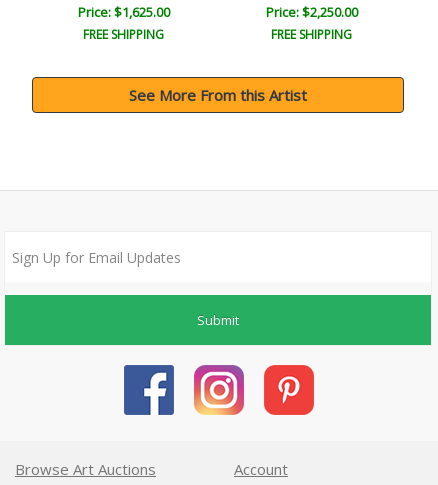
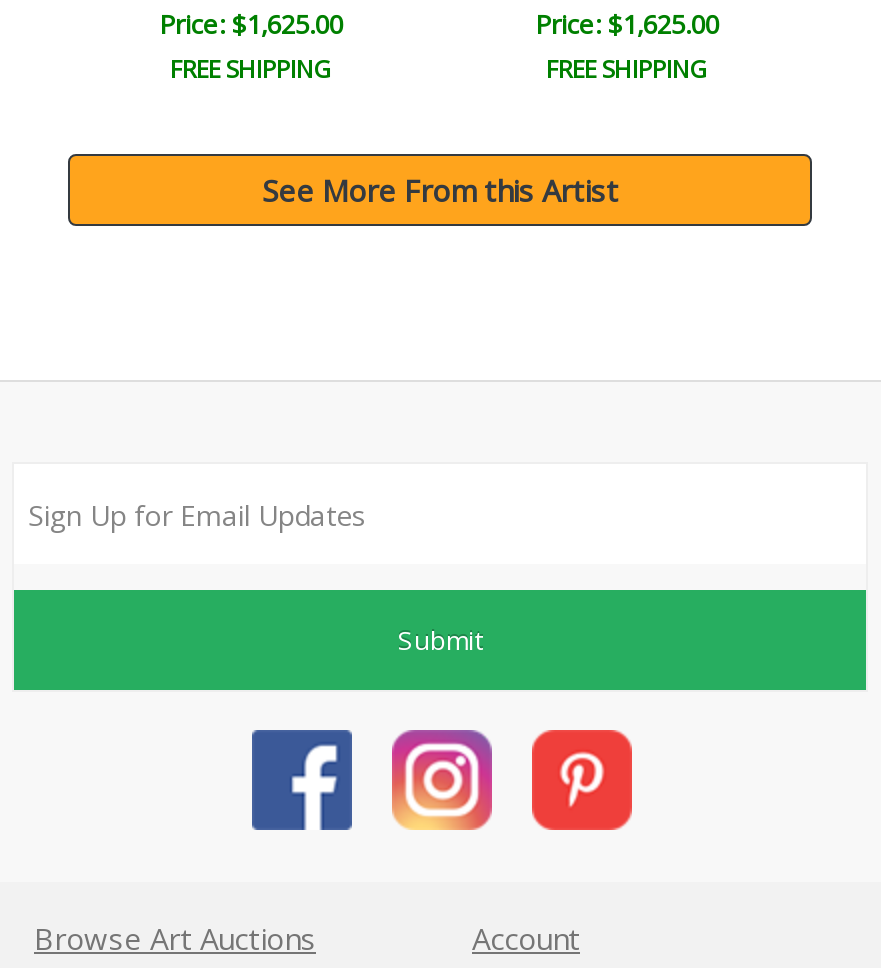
[265,3,357,21] Price: $2,250.00 -> [535,6,719,42] Price: $1,625.00

